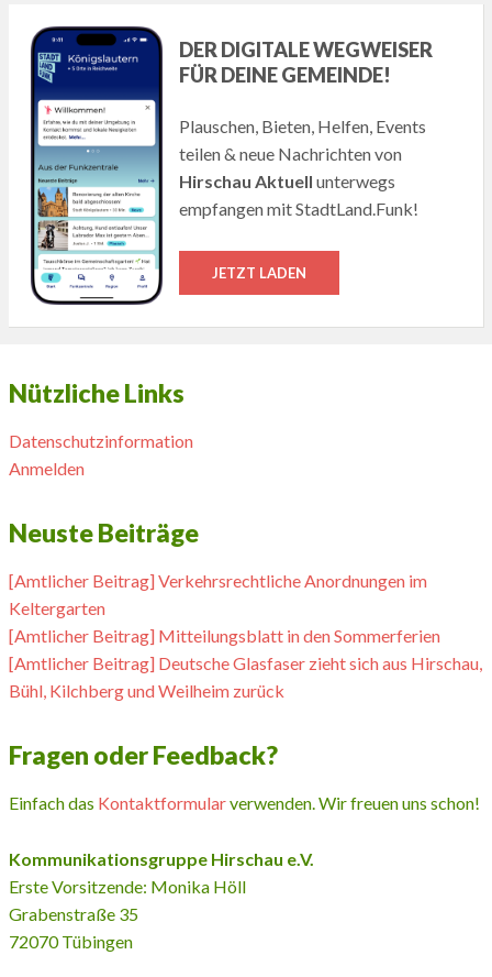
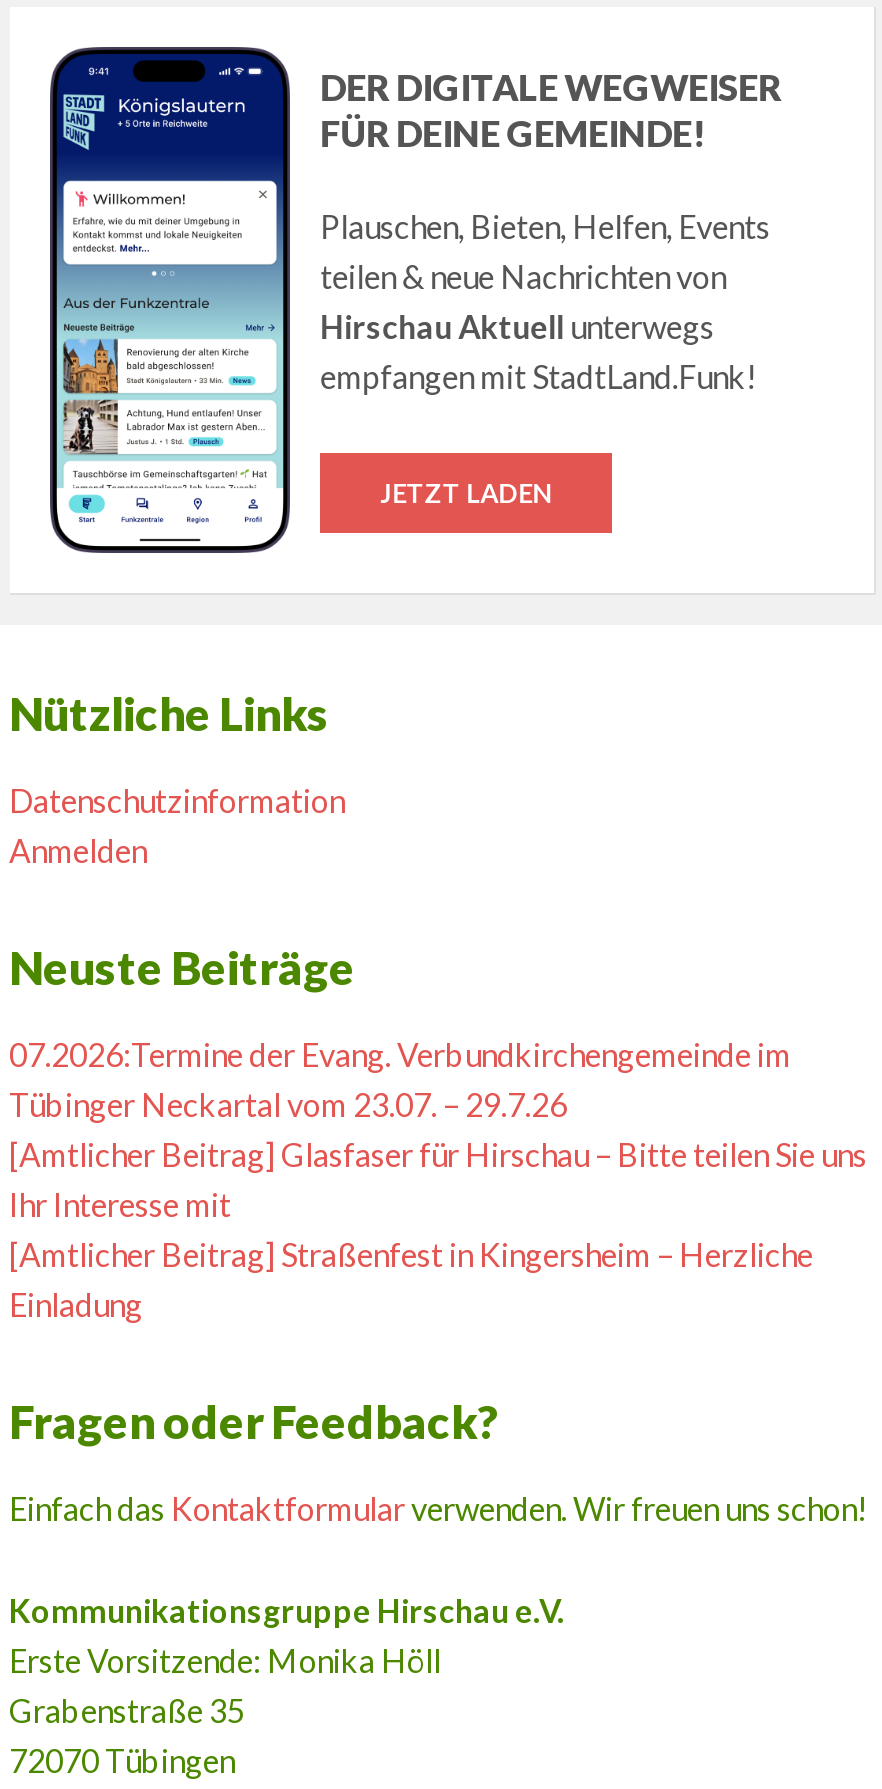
[8,570,482,701] [Amtlicher Beitrag] Verkehrsrechtliche Anordnungen im | Keltergarten | [Amtlicher Beitrag] Mitteilungsblatt in den Sommerferien | [Amtlicher Beitrag] Deutsche Glasfaser zieht sich aus Hirschau, | Bühl, Kilchberg und Weilheim zurück -> [9,1035,867,1323] 07.2026:Termine der Evang. Verbundkirchengemeinde im | Tübinger Neckartal vom 23.07. – 29.7.26 | [Amtlicher Beitrag] Glasfaser für Hirschau – Bitte teilen Sie uns | Ihr Interesse mit | [Amtlicher Beitrag] Straßenfest in Kingersheim – Herzliche | Einladung

